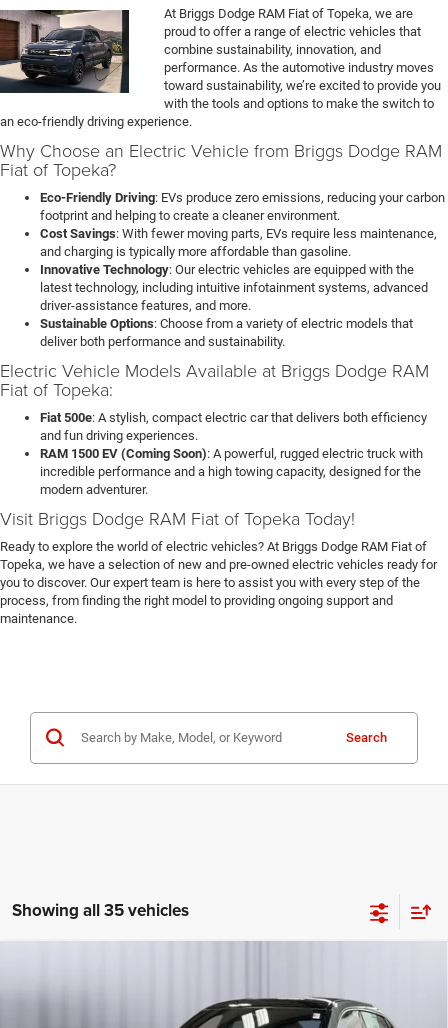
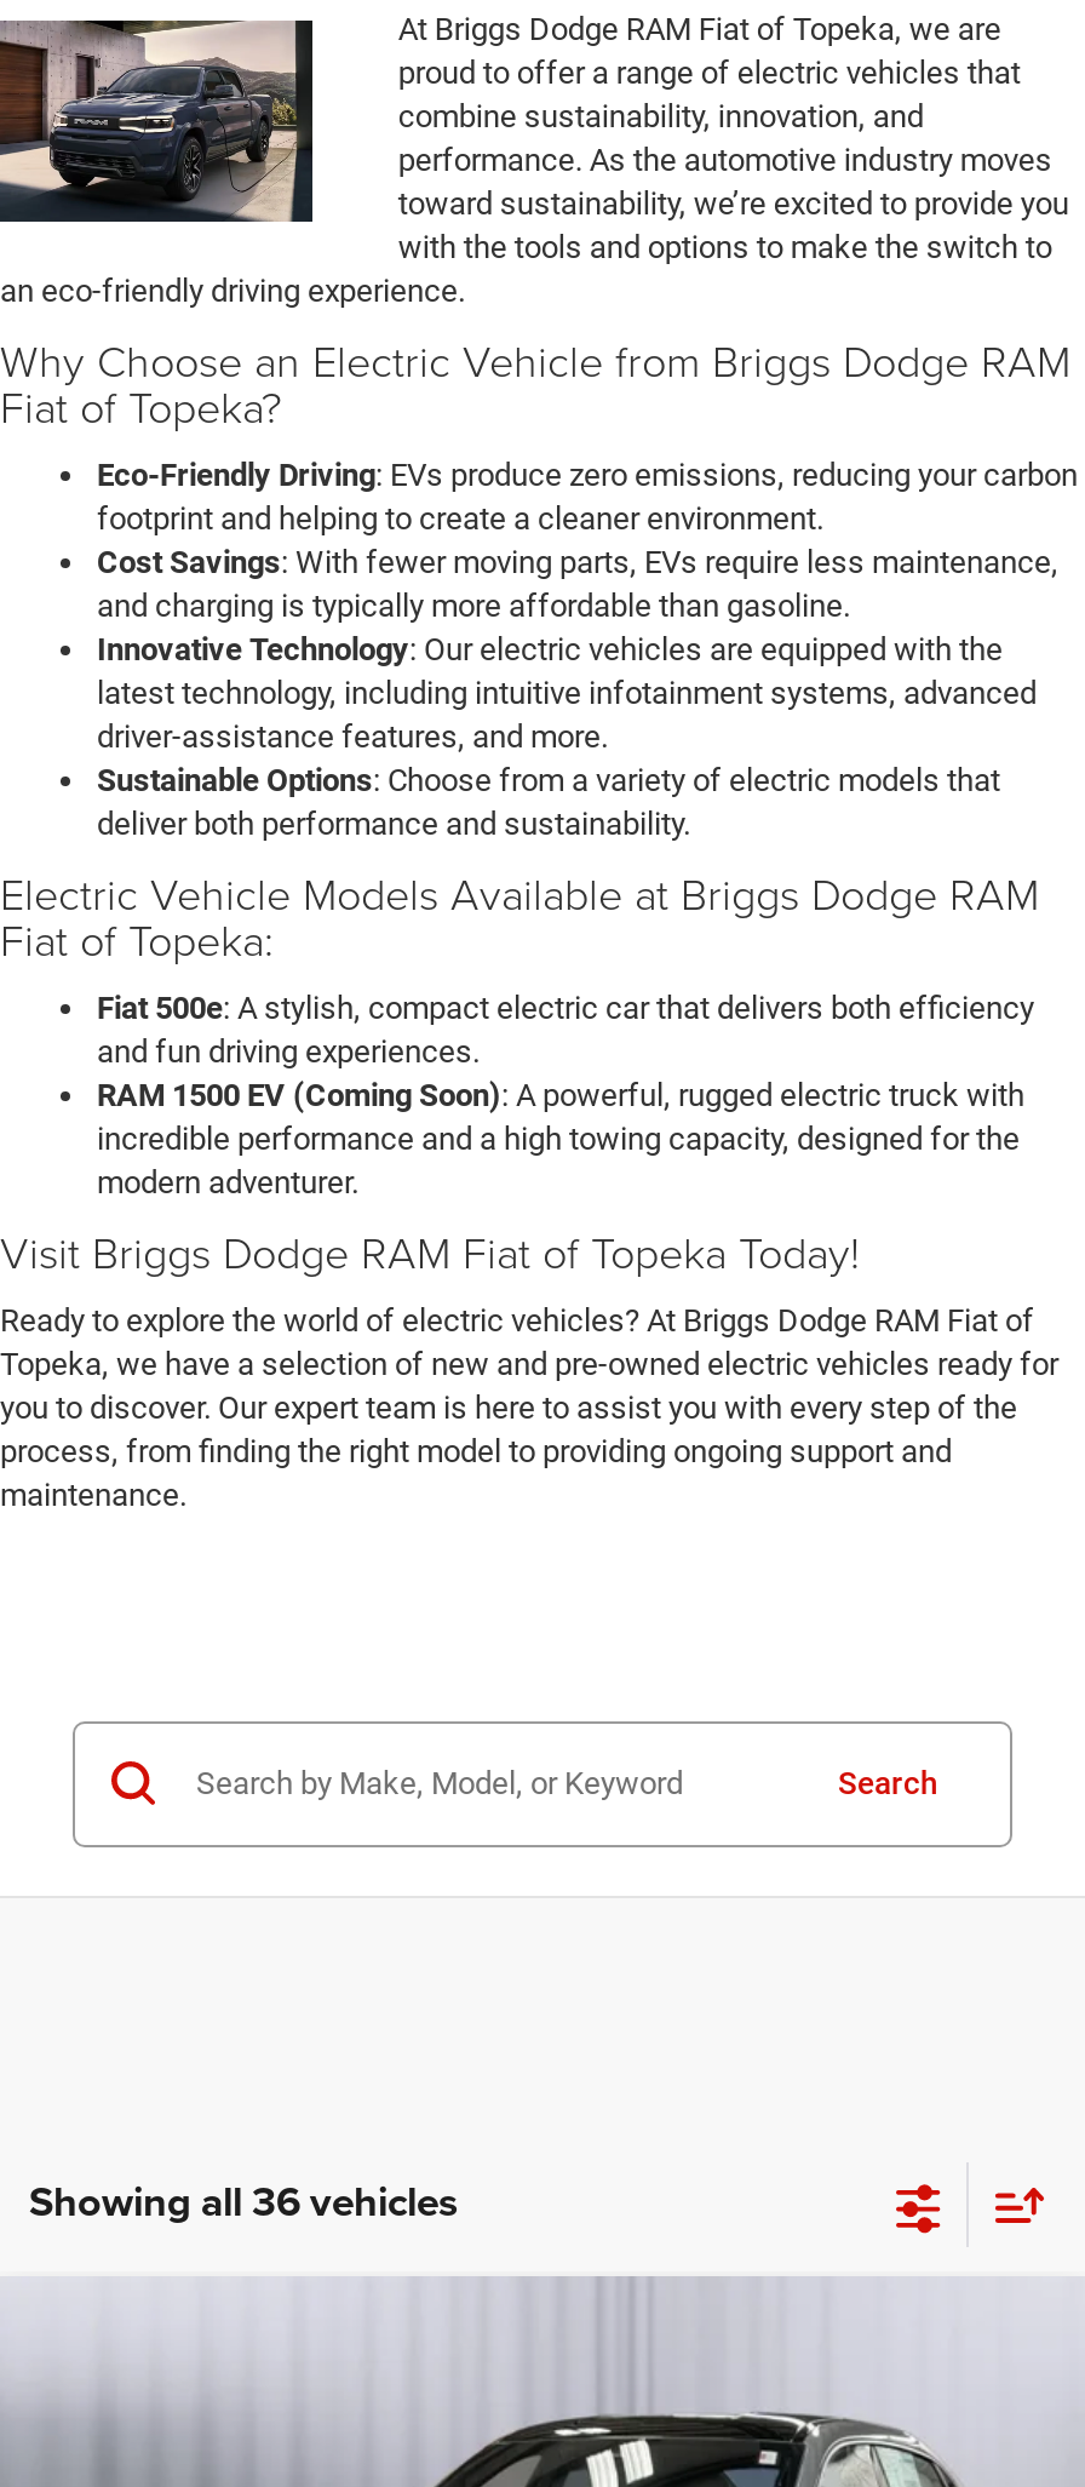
[12,898,189,922] Showing all 35 vehicles -> [29,2173,458,2231] Showing all 36 vehicles

